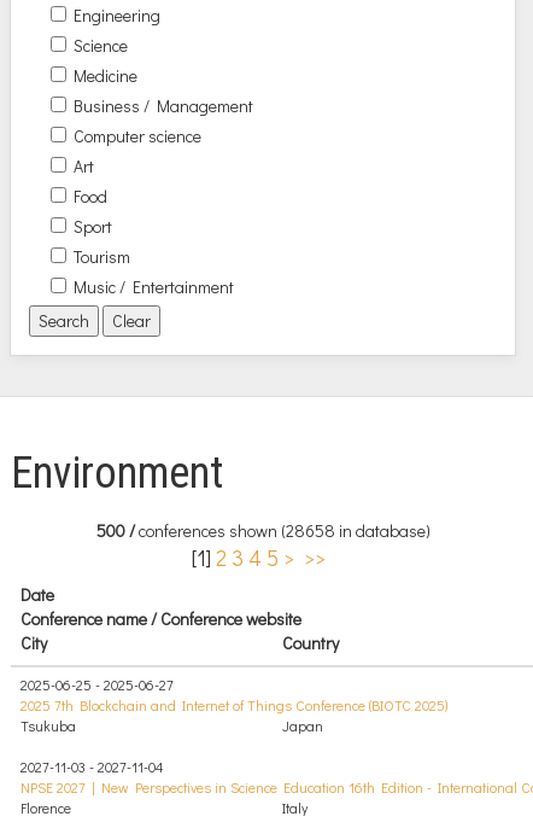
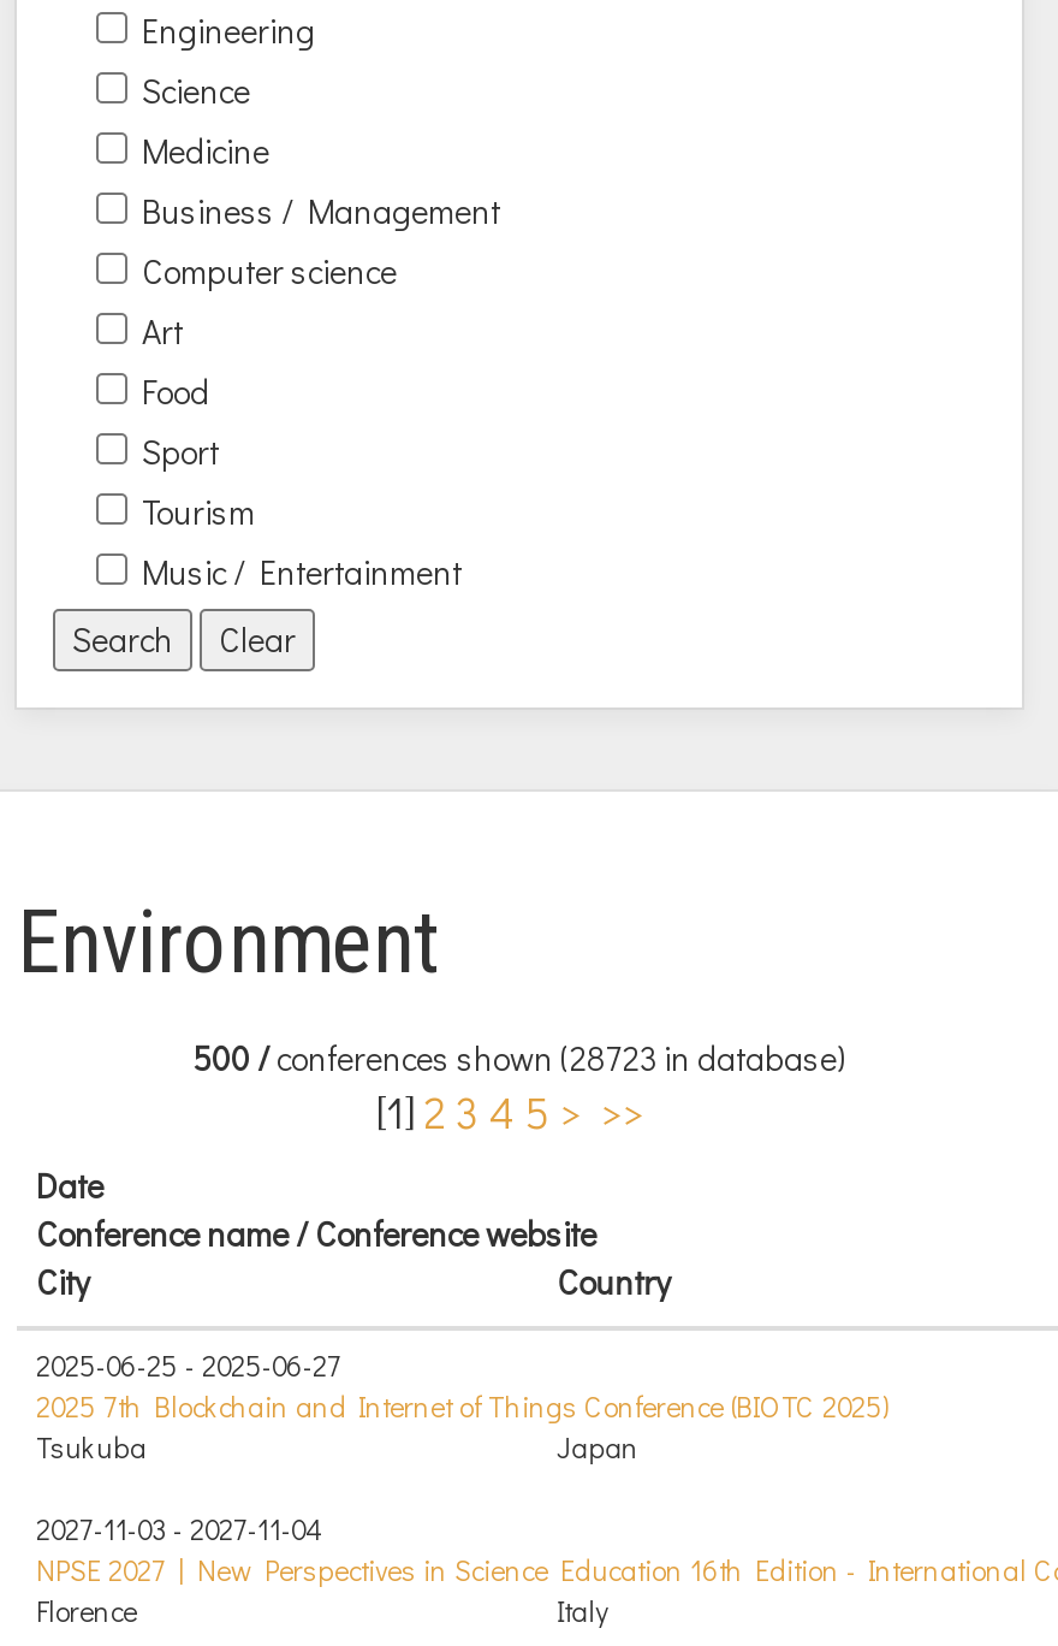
[96,519,430,542] 500 /conferences shown (28658 in database) -> [192,1035,846,1080] 500 /conferences shown (28723 in database)

